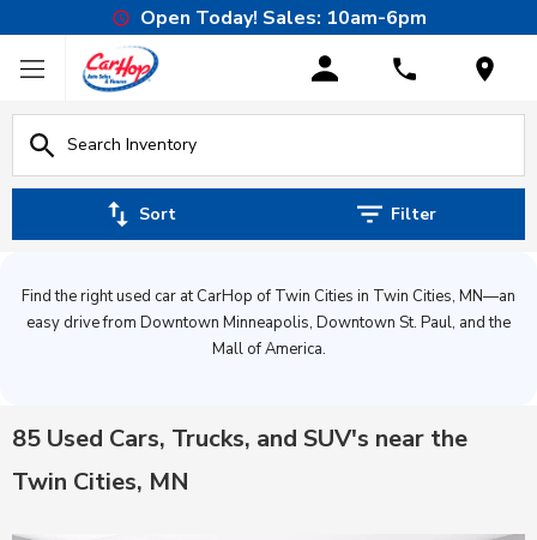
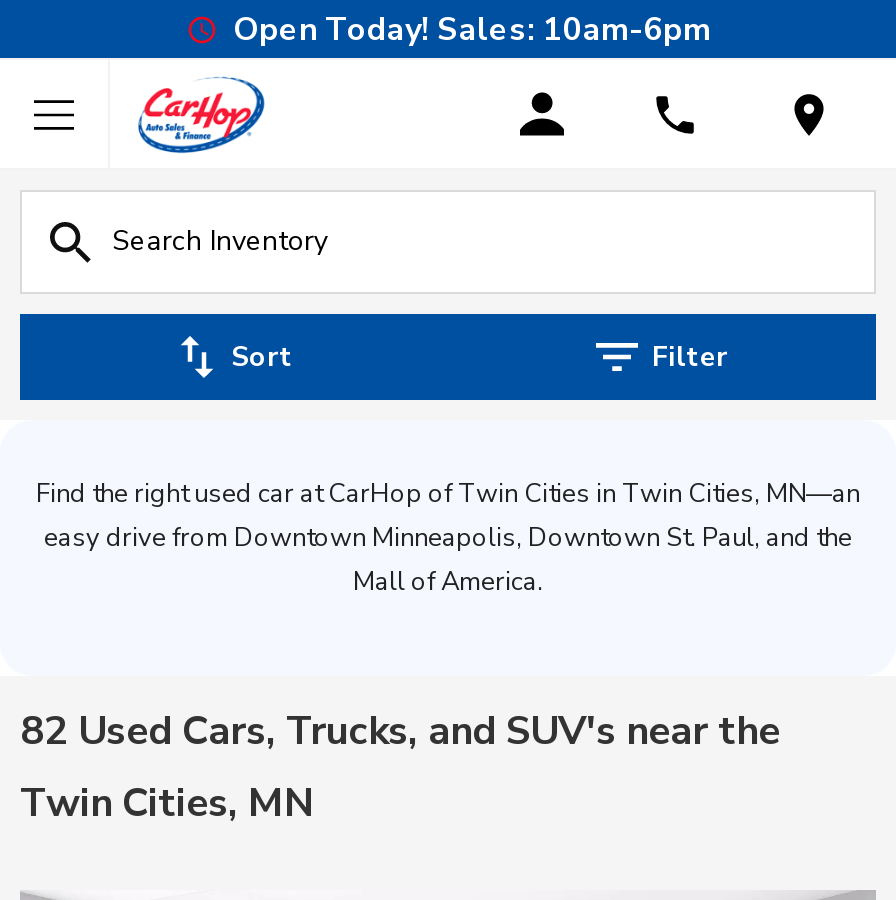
[12,422,467,455] 85 Used Cars, Trucks, and SUV's near the -> [20,704,780,758] 82 Used Cars, Trucks, and SUV's near the

